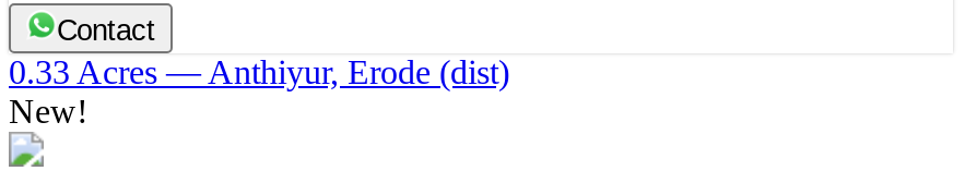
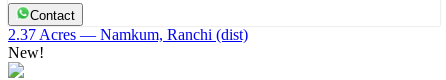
[9,54,509,91] 0.33 Acres— Anthiyur, Erode (dist) -> [8,26,248,43] 2.37 Acres— Namkum, Ranchi (dist)

